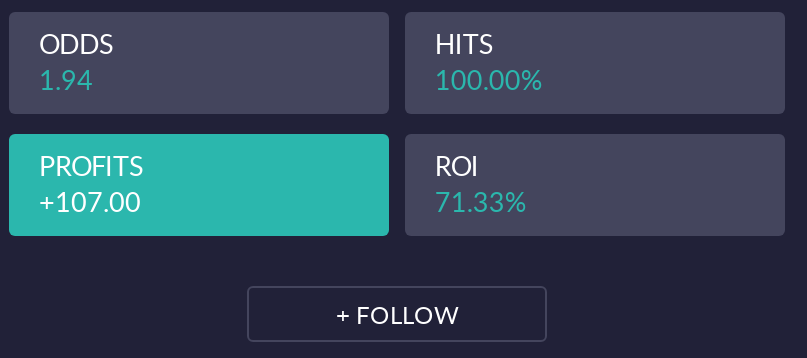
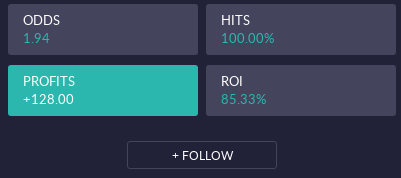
[39,184,141,220] +107.00 -> [23,90,74,108] +128.00
[435,184,525,220] 71.33% -> [221,90,266,108] 85.33%

